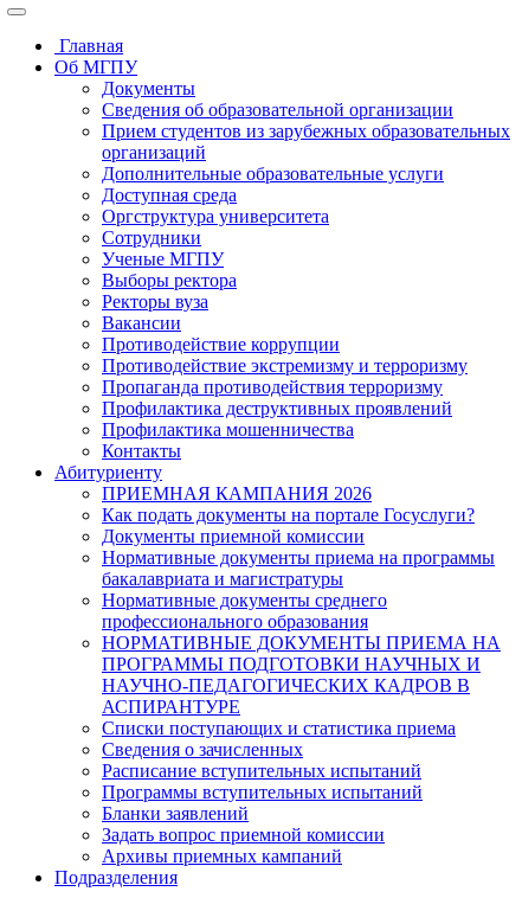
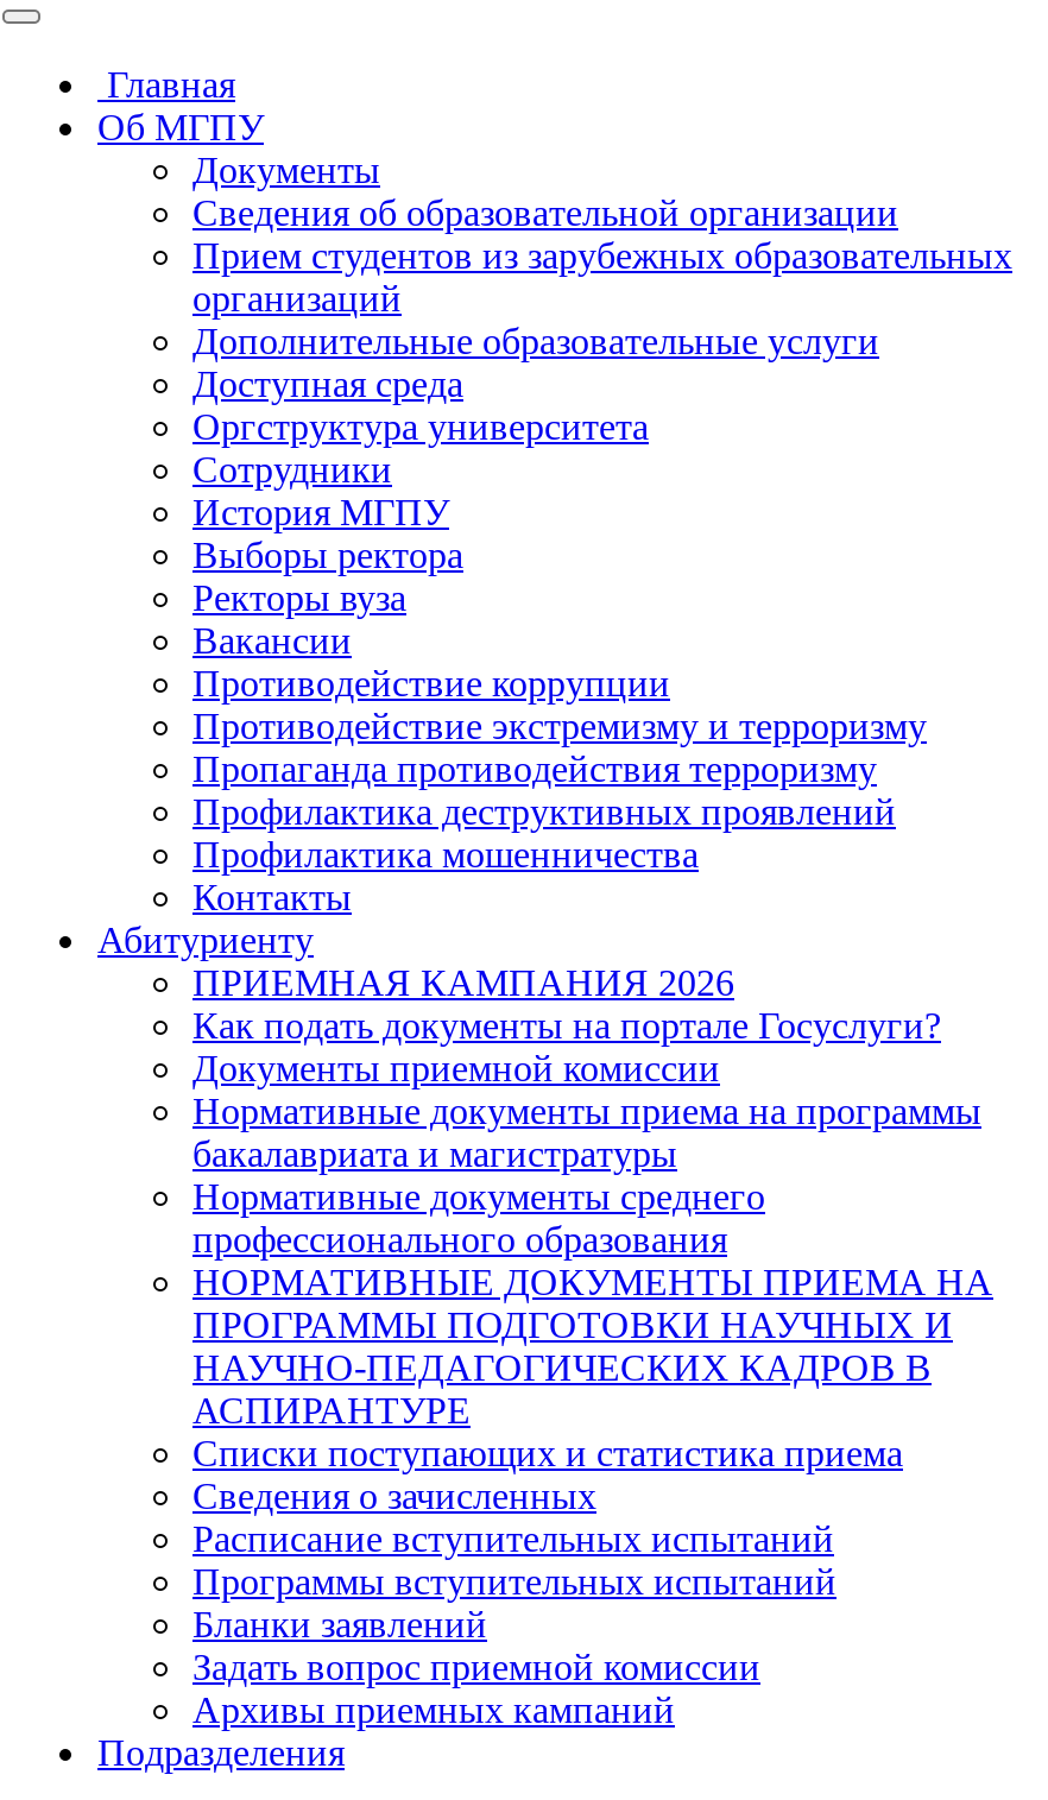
[102,249,224,269] Ученые МГПУ -> [192,492,449,532] История МГПУ

